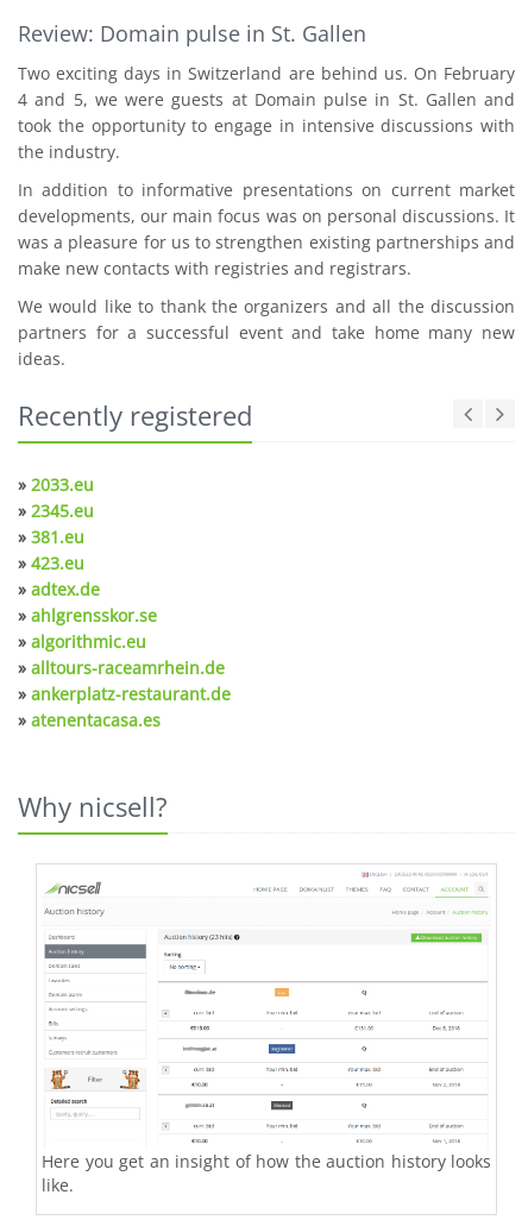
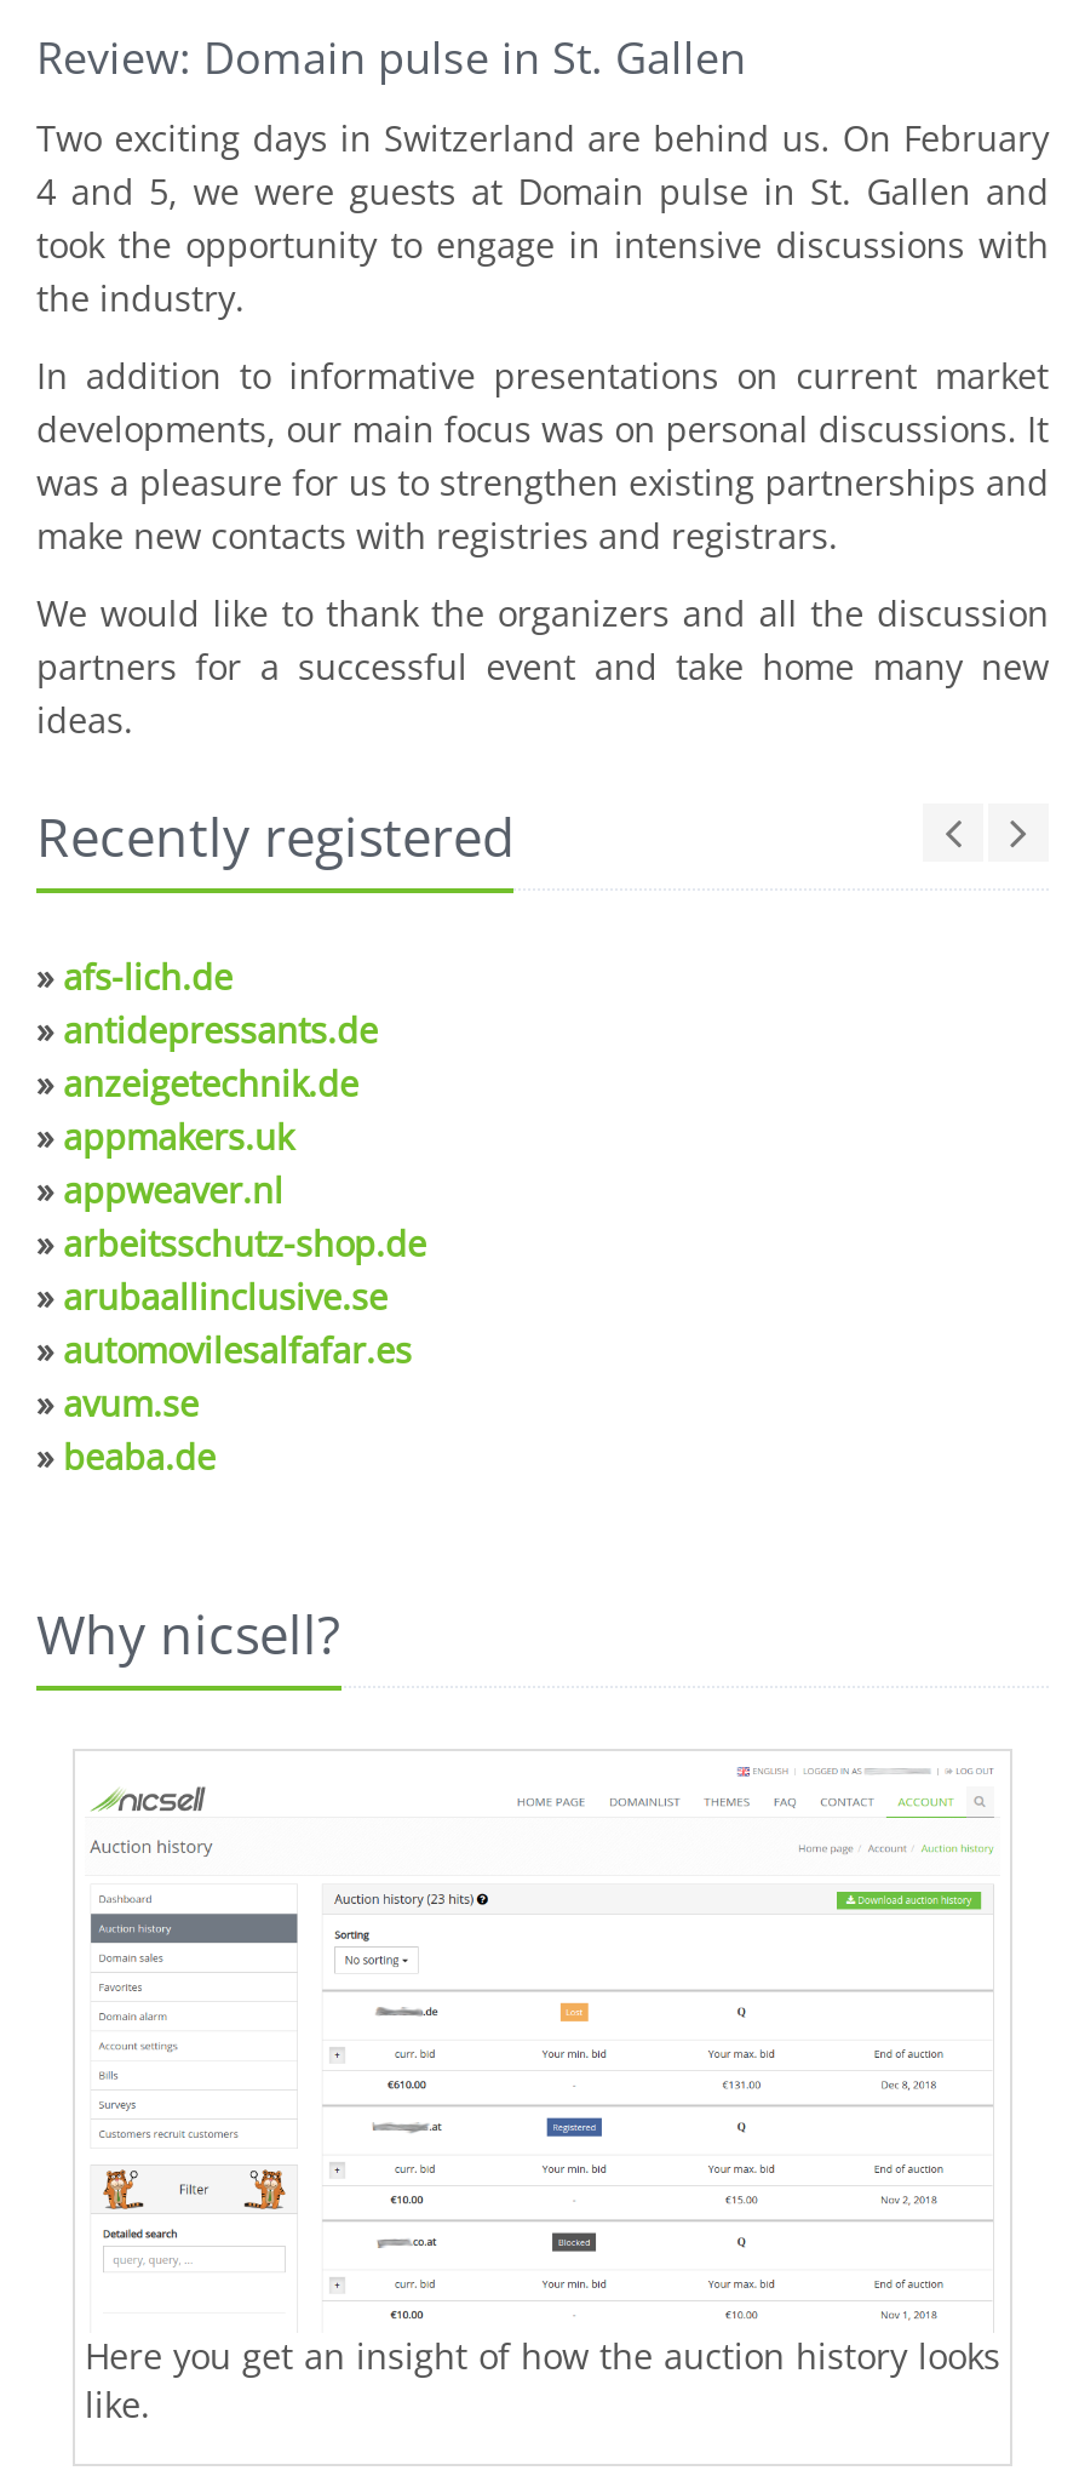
[18,473,231,732] » 2033.eu | » 2345.eu | » 381.eu | » 423.eu | » adtex.de | » ahlgrensskor.se | » algorithmic.eu | » alltours-raceamrhein.de | » ankerplatz-restaurant.de | » atenentacasa.es -> [36,954,426,1480] » afs-lich.de | » antidepressants.de | » anzeigetechnik.de | » appmakers.uk | » appweaver.nl | » arbeitsschutz-shop.de | » arubaallinclusive.se | » automovilesalfafar.es | » avum.se | » beaba.de

